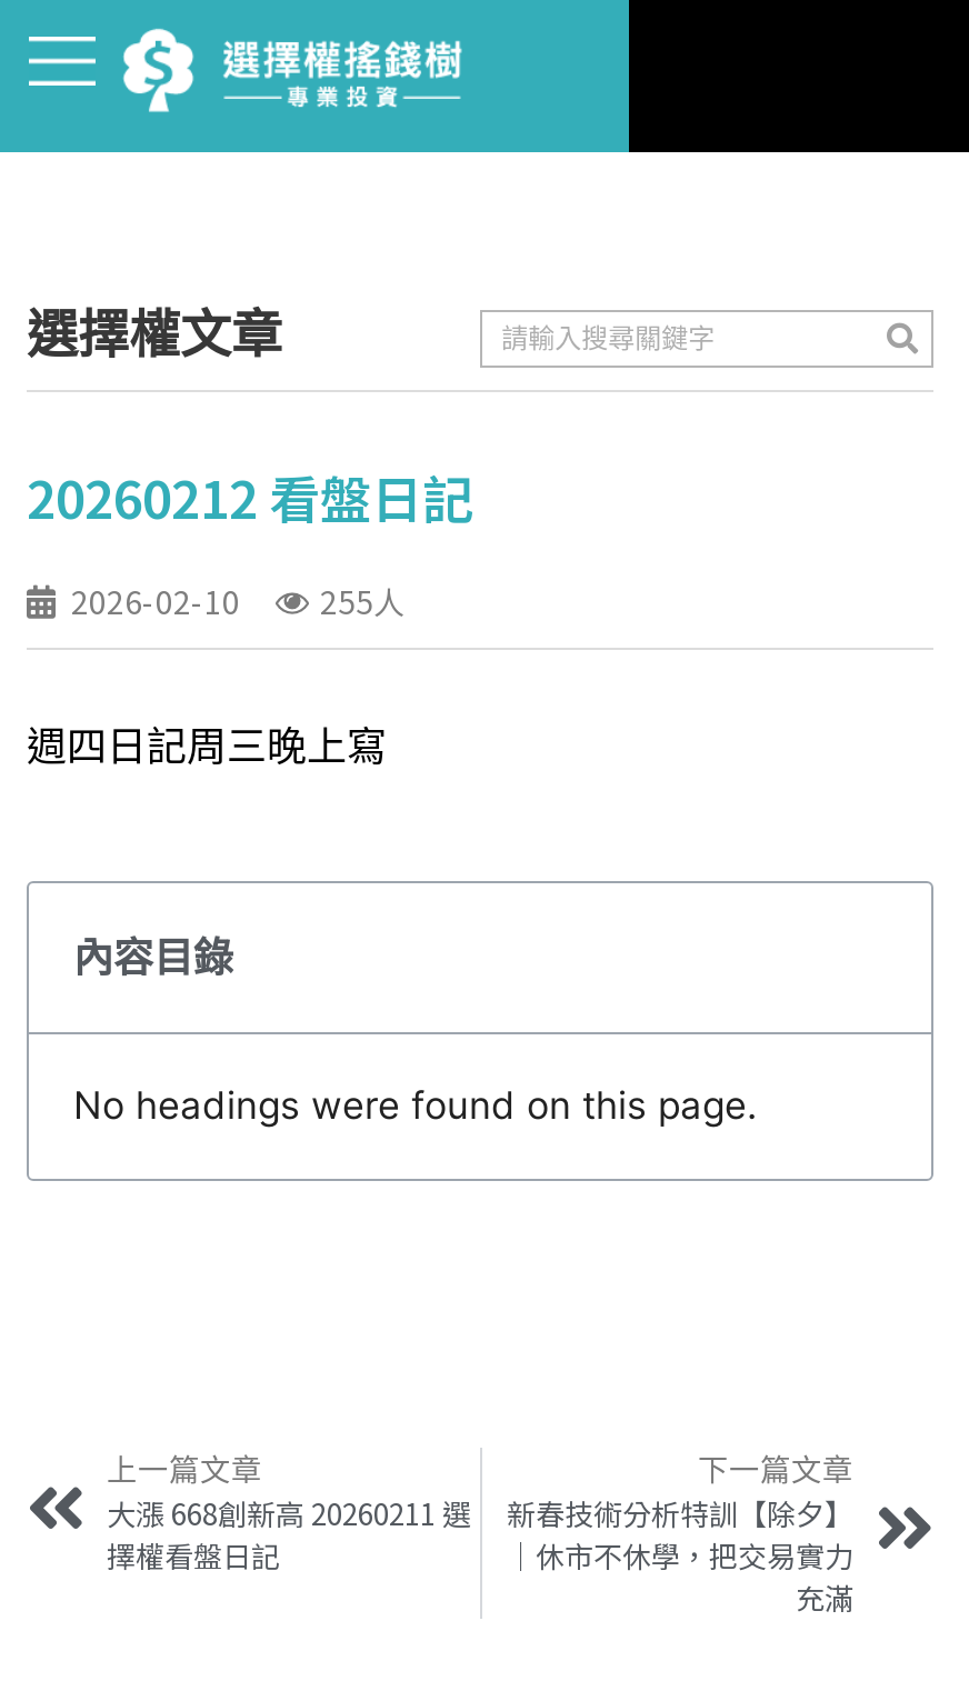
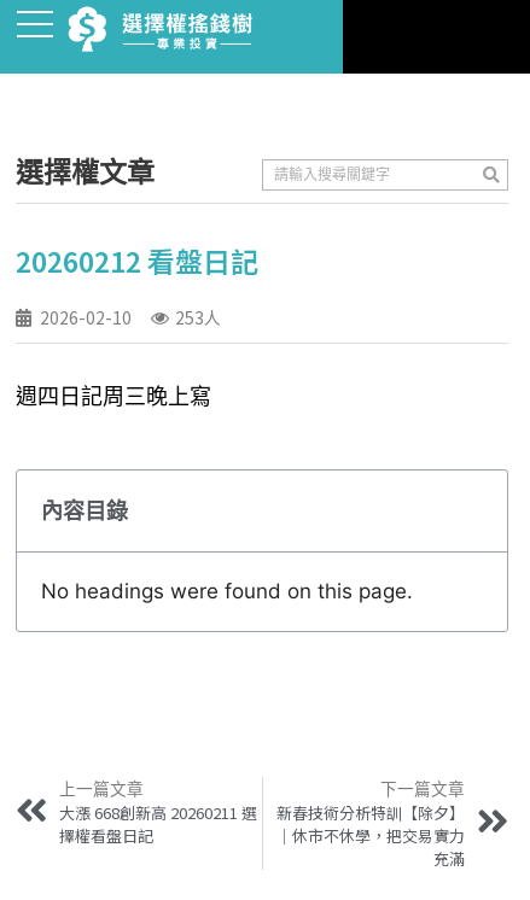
[71,579,404,623] 2026-02-10 255人 -> [40,305,221,329] 2026-02-10 253人

